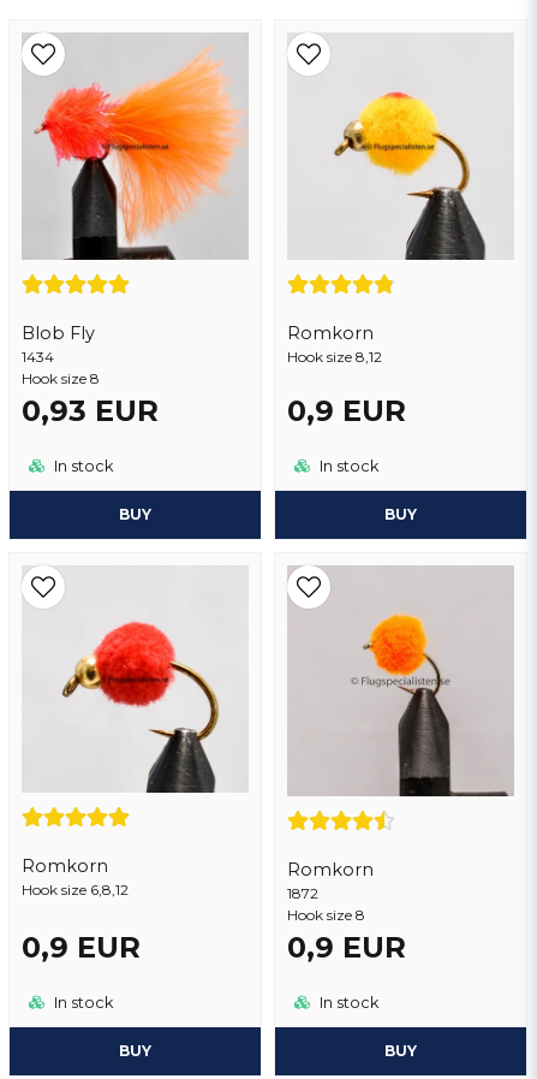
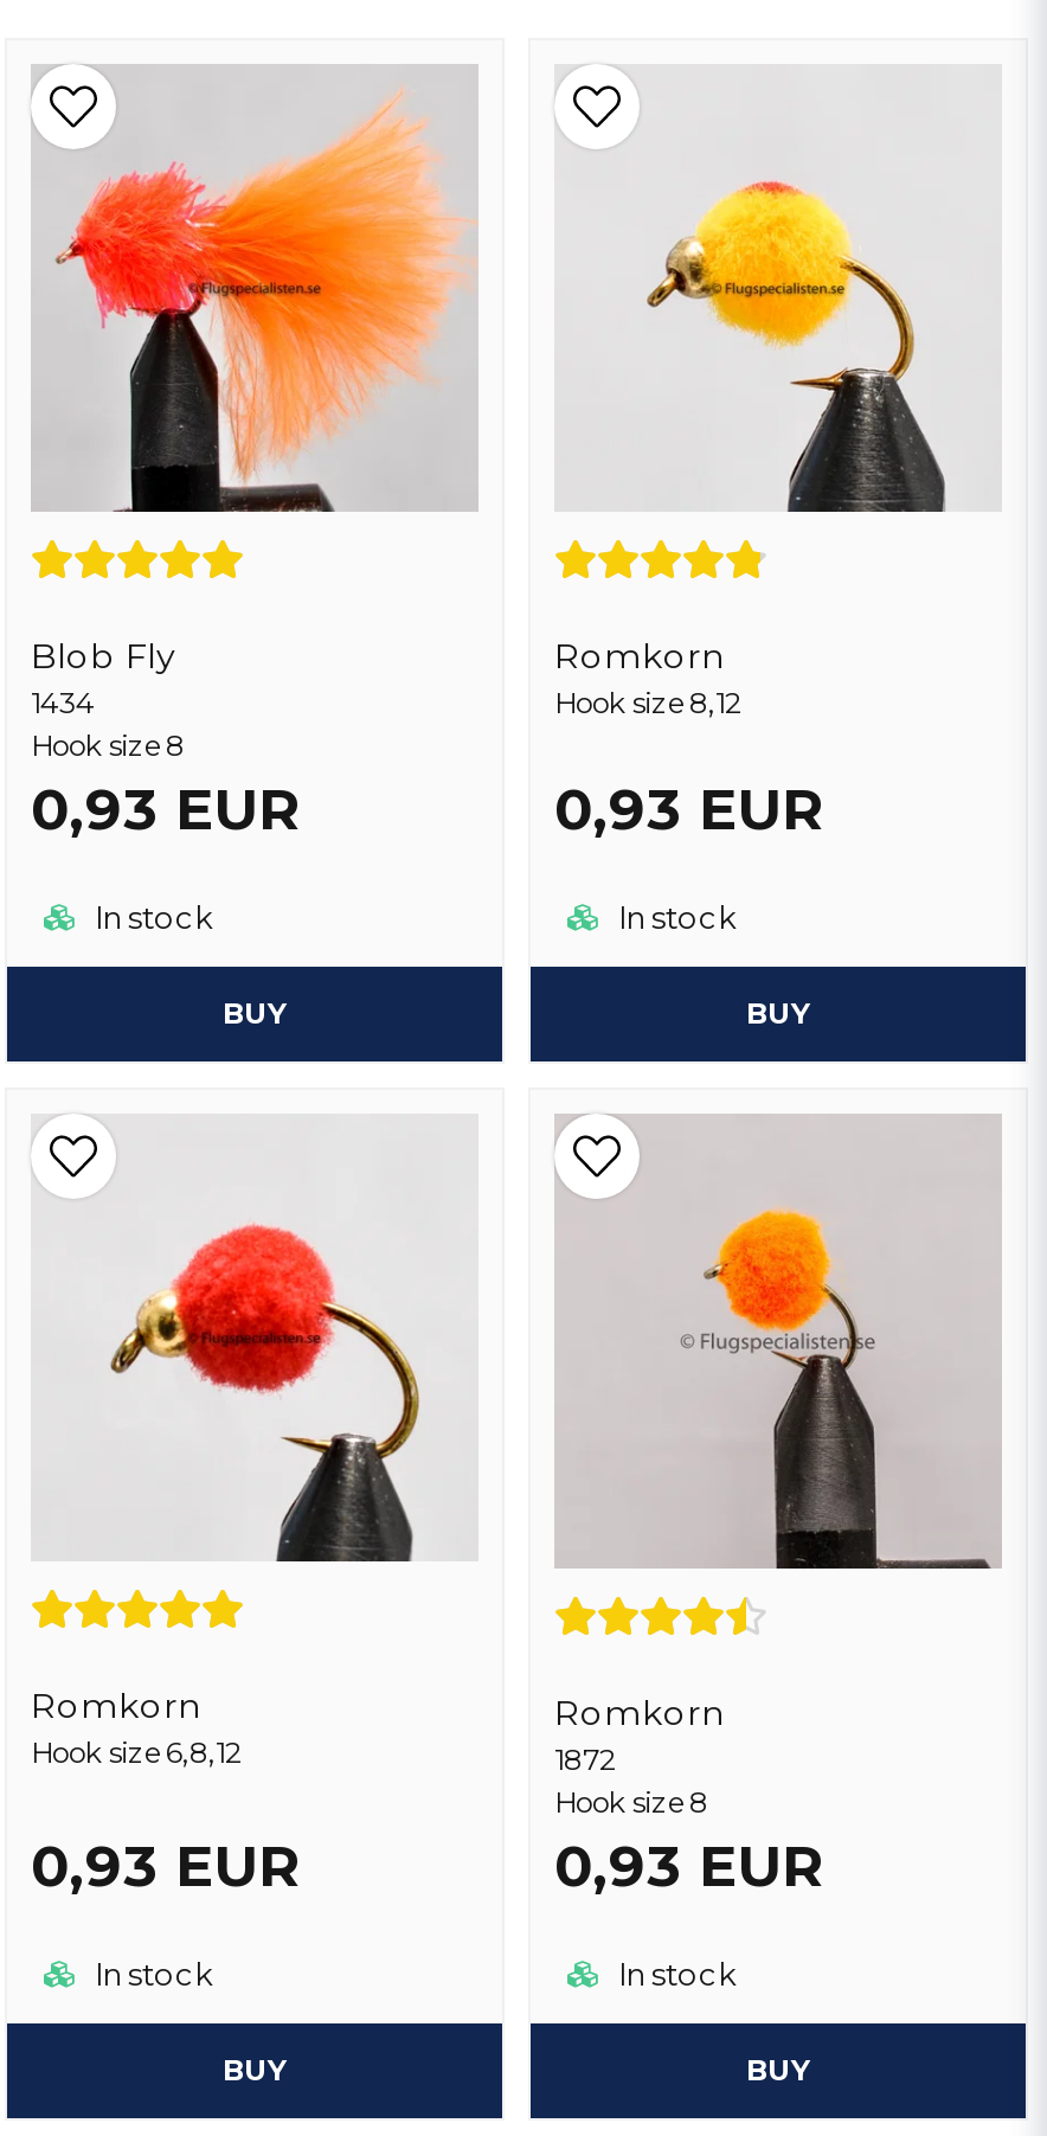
[287,394,406,429] 0,9 EUR -> [554,776,824,845] 0,93 EUR
[22,930,141,965] 0,9 EUR -> [31,1831,301,1900] 0,93 EUR
[287,930,406,965] 0,9 EUR -> [554,1831,824,1900] 0,93 EUR

